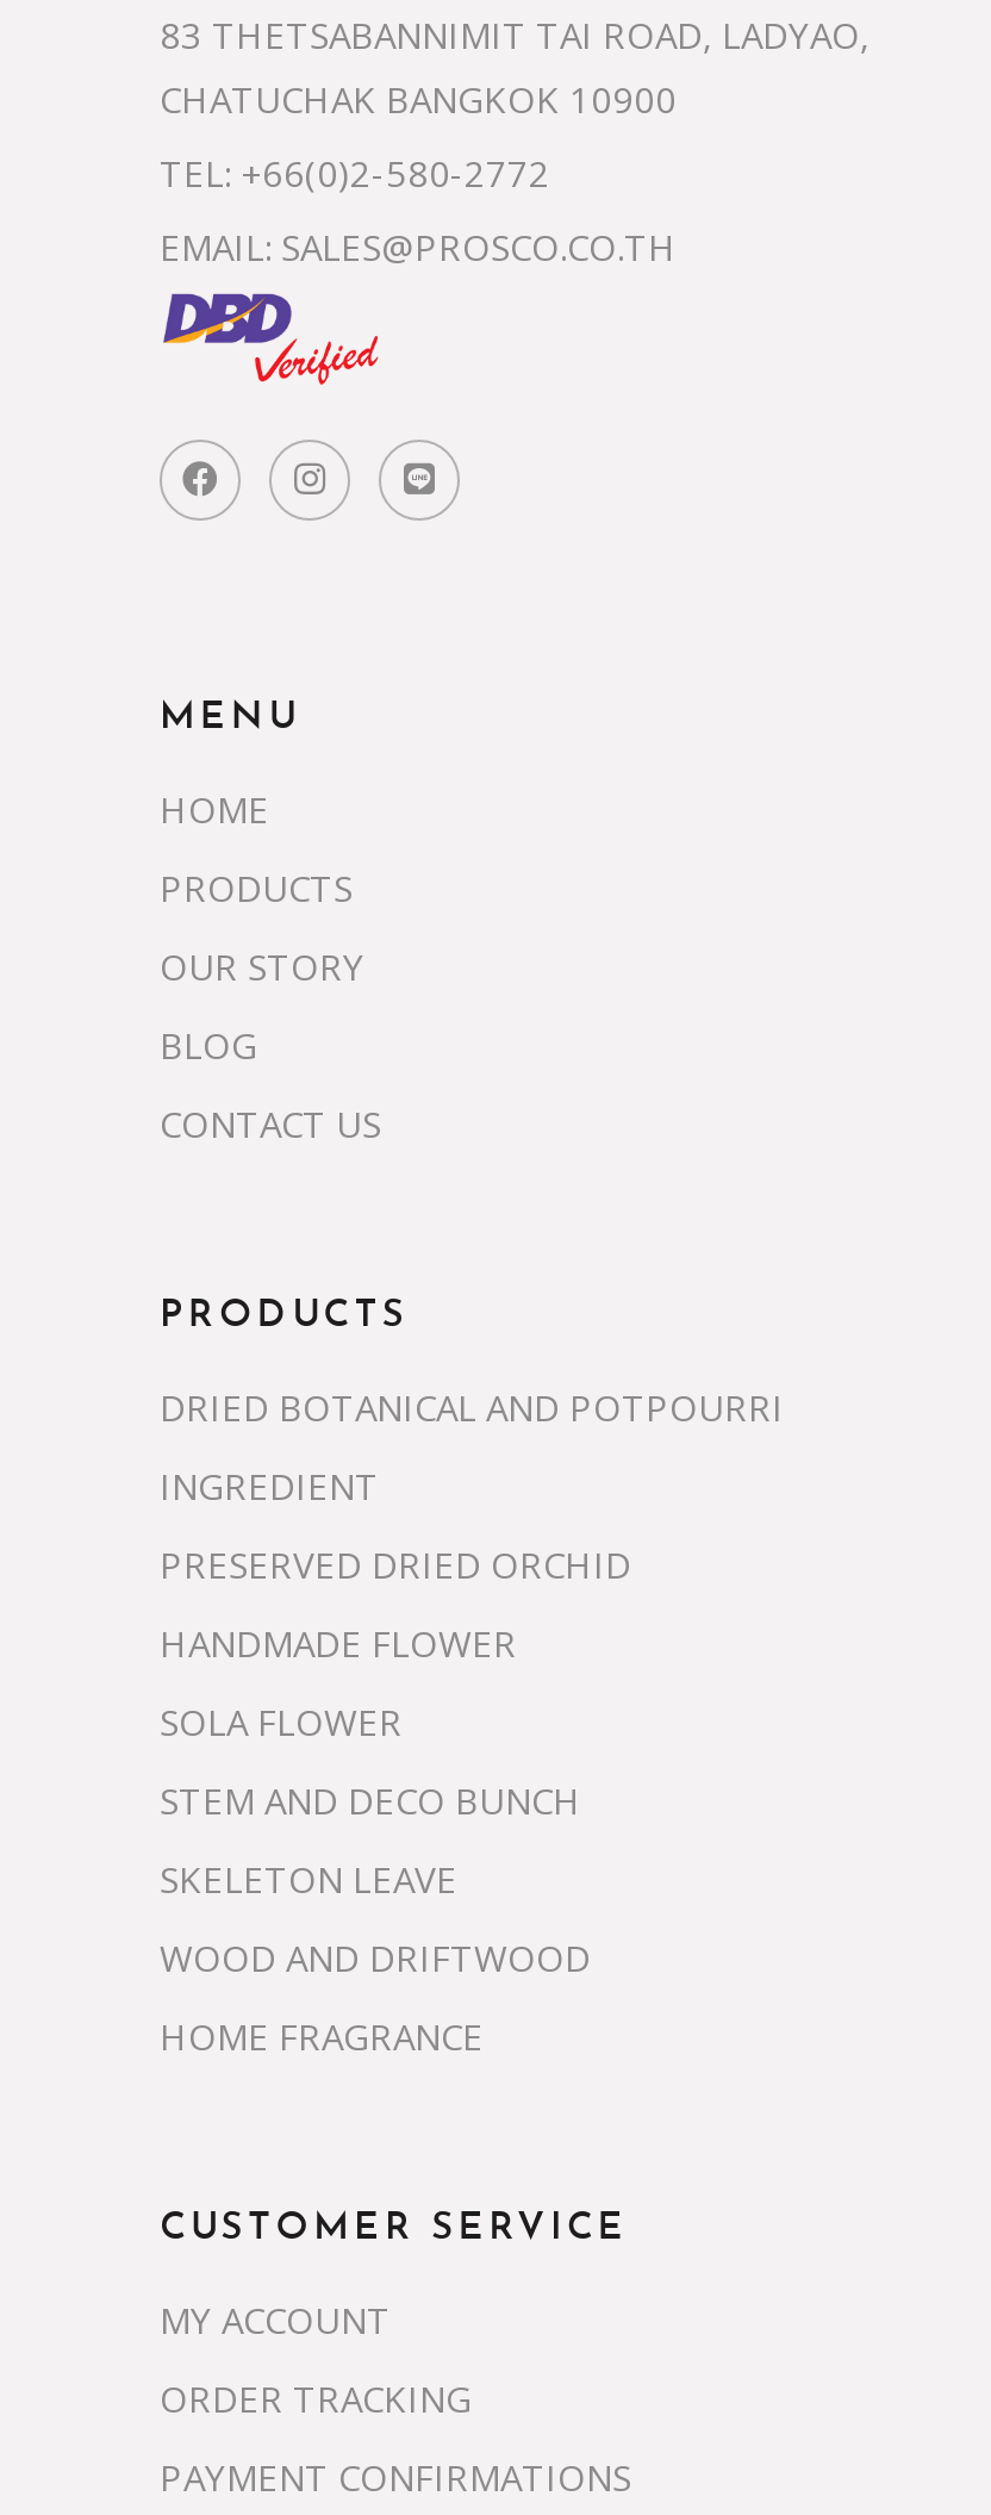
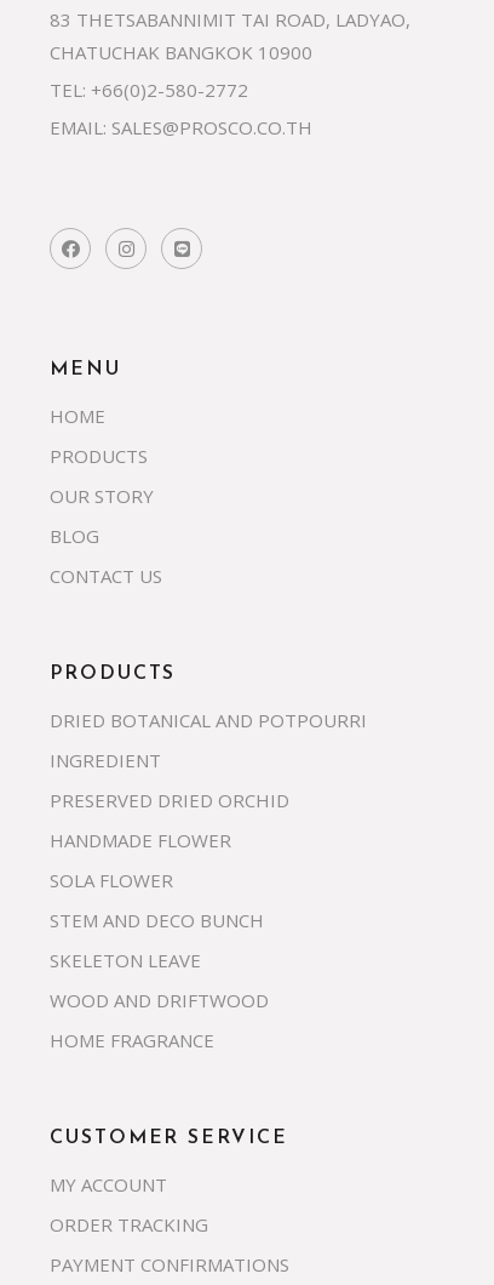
[160,290,381,387] [image] -> none

